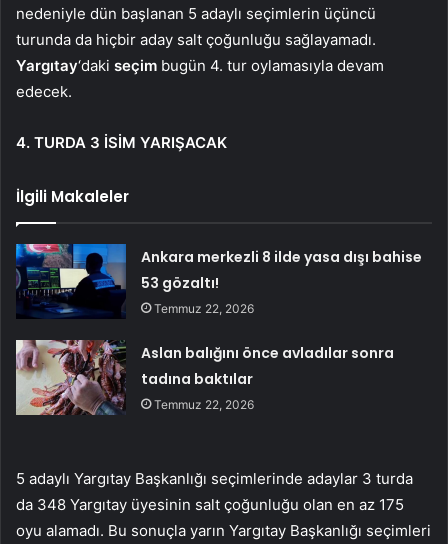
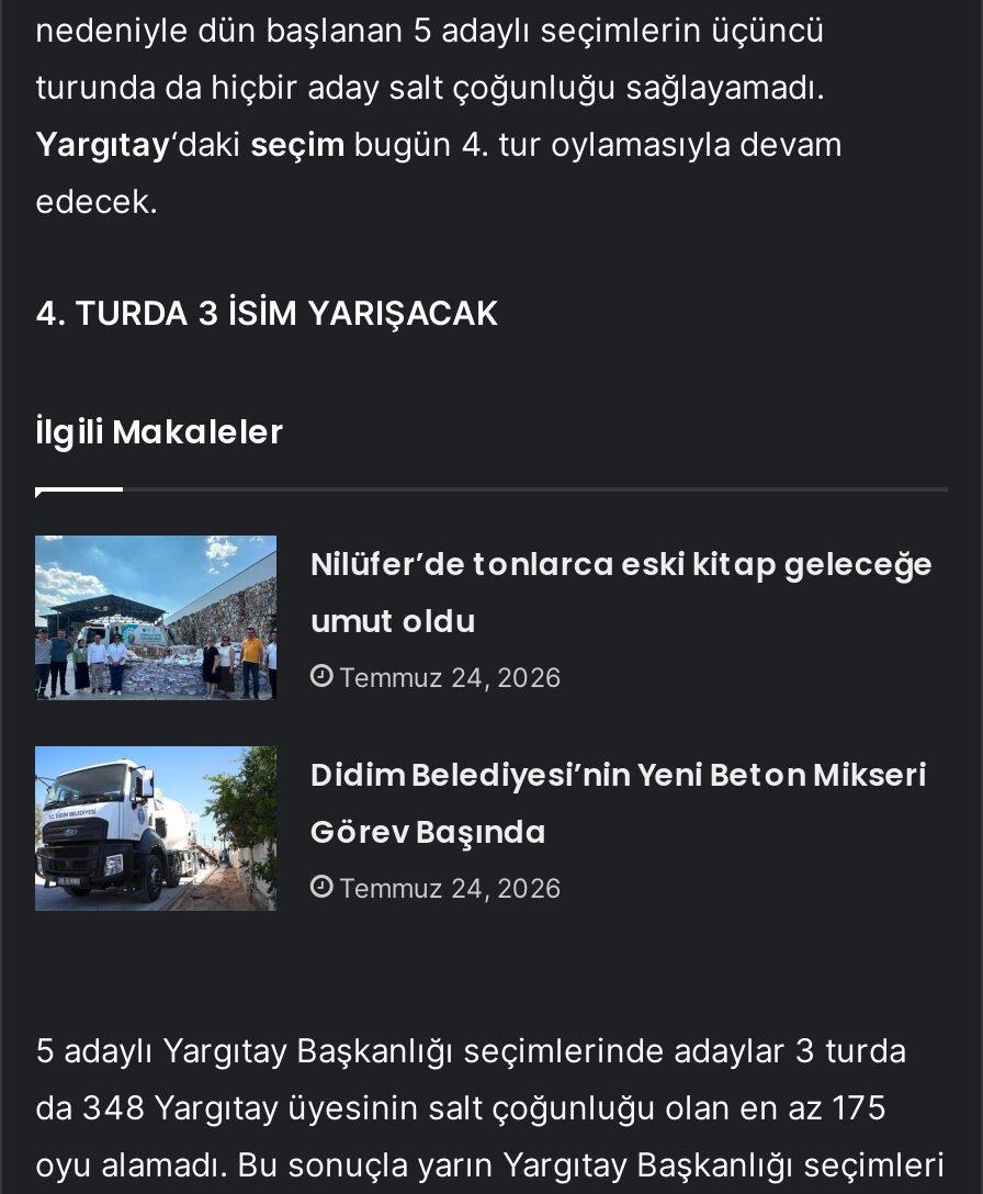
[15,243,422,319] [image] | Ankara merkezli 8 ilde yasa dışı bahise | 53 gözaltı! | Temmuz 22, 2026 -> [33,533,933,702] [image] | Nilüfer’de tonlarca eski kitap geleceğe | umut oldu | Temmuz 24, 2026
[15,339,394,416] [image] | Aslan balığını önce avladılar sonra | tadına baktılar | Temmuz 22, 2026 -> [33,744,927,913] [image] | Didim Belediyesi’nin Yeni Beton Mikseri | Görev Başında | Temmuz 24, 2026

